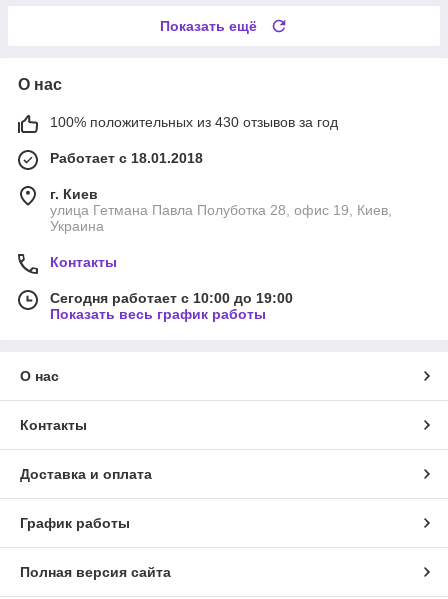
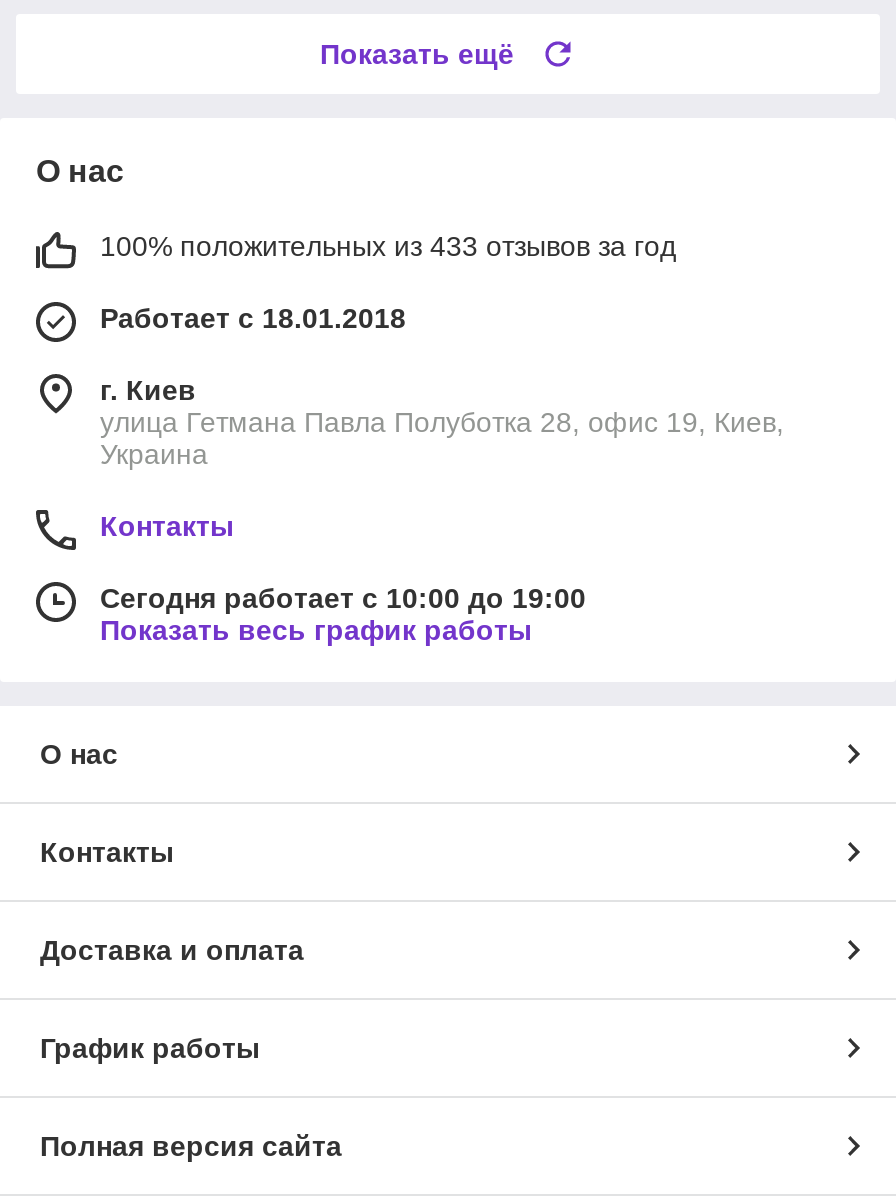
[50,114,338,130] 100% положительных из 430 отзывов за год -> [100,230,676,262] 100% положительных из 433 отзывов за год

